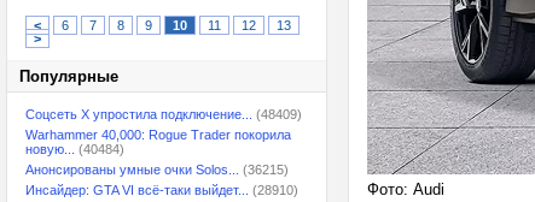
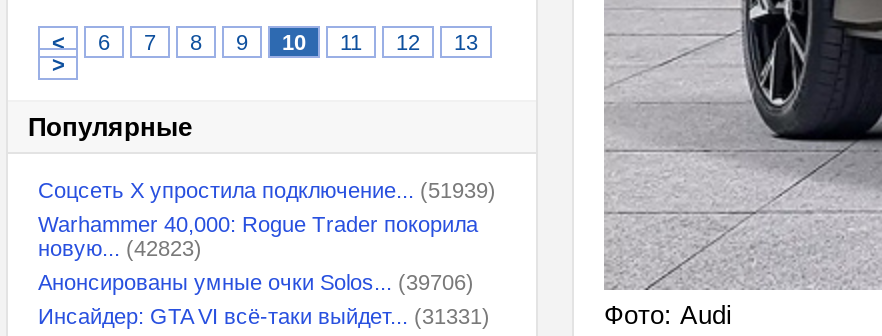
[25,107,302,121] Соцсеть X упростила подключение... (48409) -> [38,178,496,202] Соцсеть X упростила подключение... (51939)
[25,142,124,156] новую... (40484) -> [38,236,202,260] новую... (42823)
[25,162,289,177] Анонсированы умные очки Solos... (36215) -> [38,270,474,294] Анонсированы умные очки Solos... (39706)
[25,183,298,197] Инсайдер: GTA VI всё-таки выйдет... (28910) -> [38,304,490,328] Инсайдер: GTA VI всё-таки выйдет... (31331)

